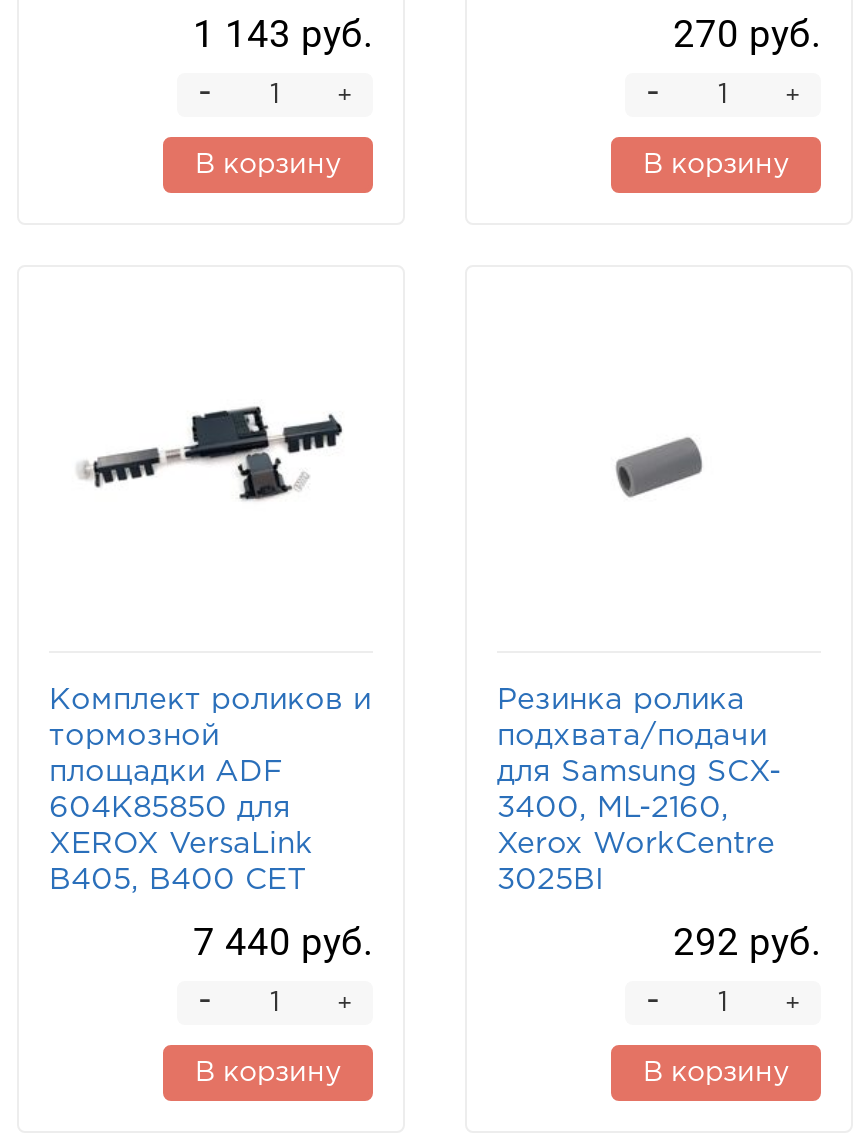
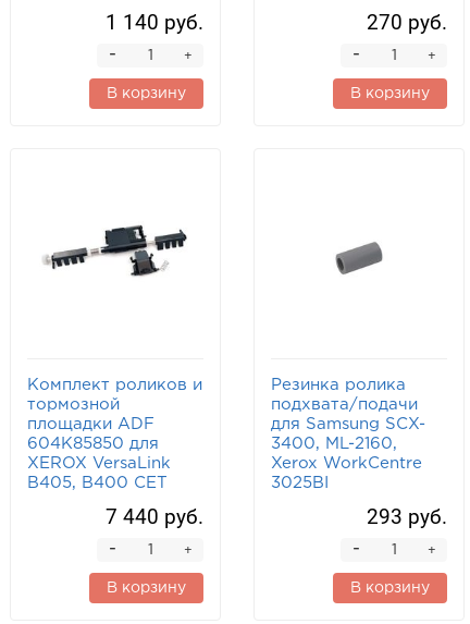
[193,11,373,57] 1 143 руб. -> [106,10,203,35] 1 140 руб.
[673,919,821,965] 292 руб. -> [367,504,447,529] 293 руб.

